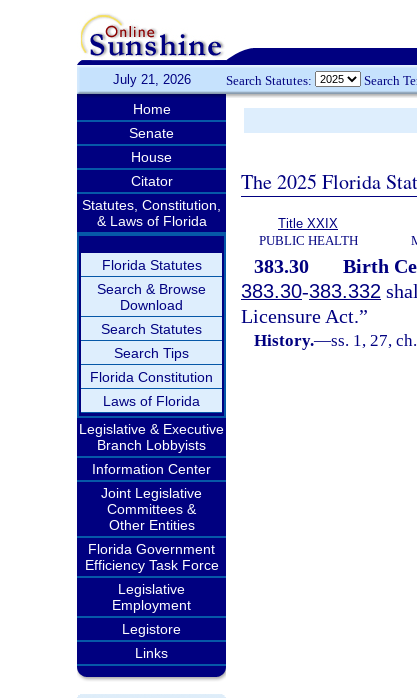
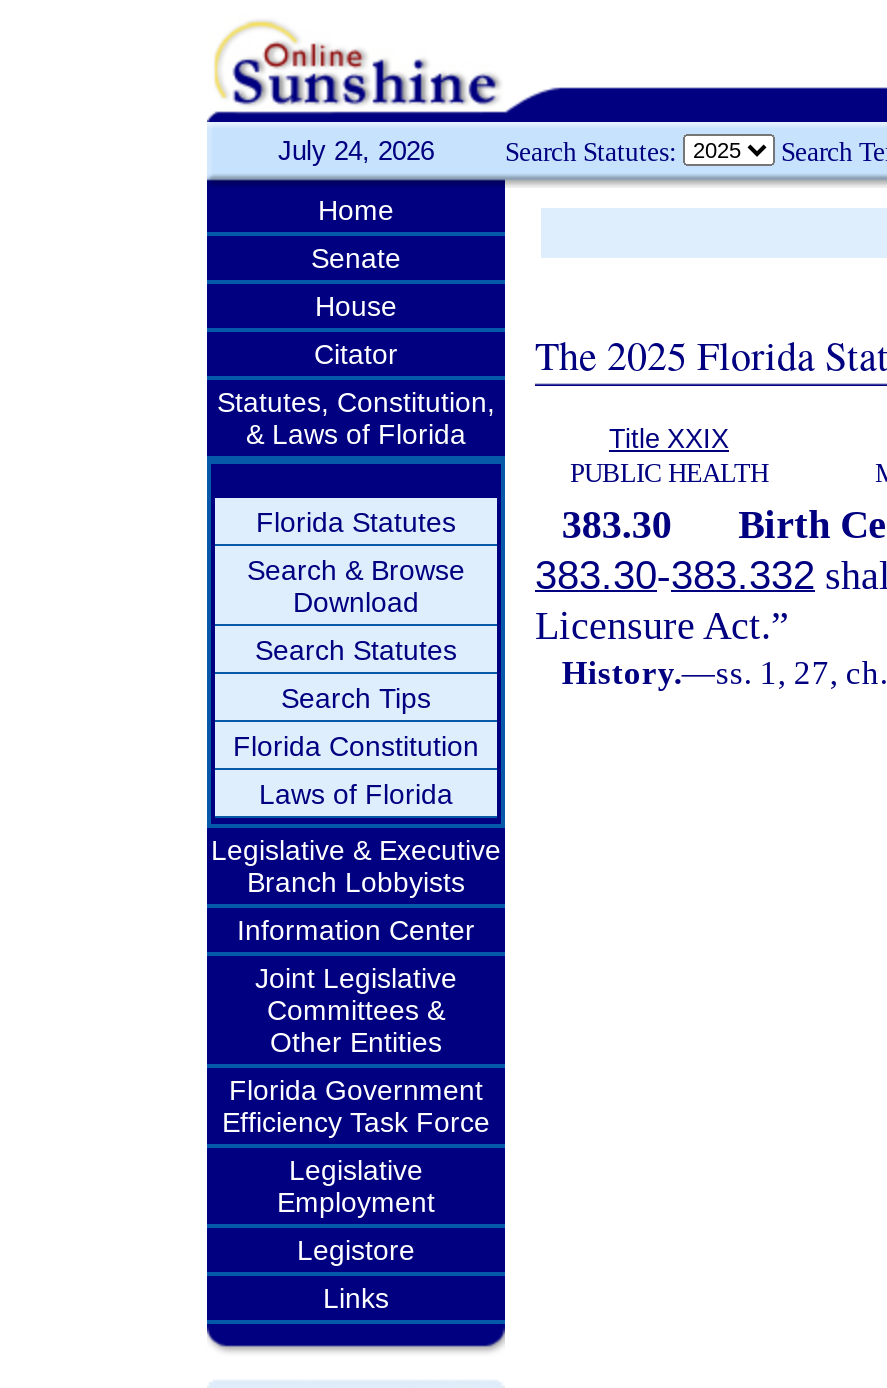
[112,72,190,87] July 21, 2026 -> [278,136,434,166] July 24, 2026

